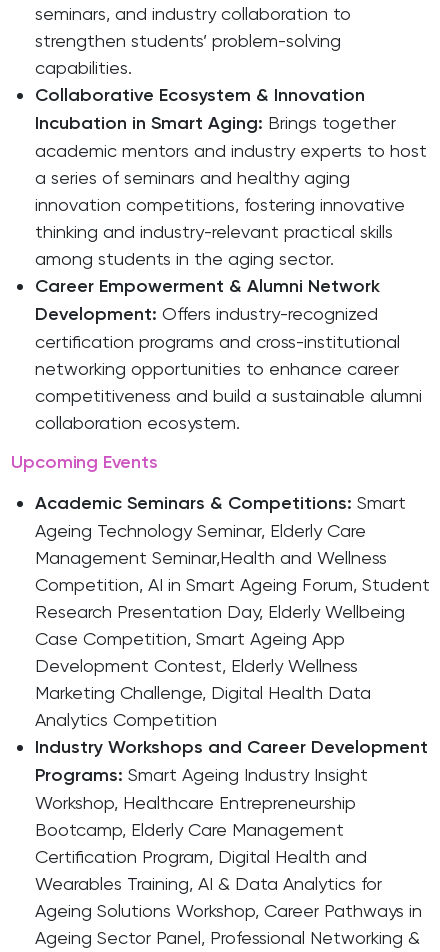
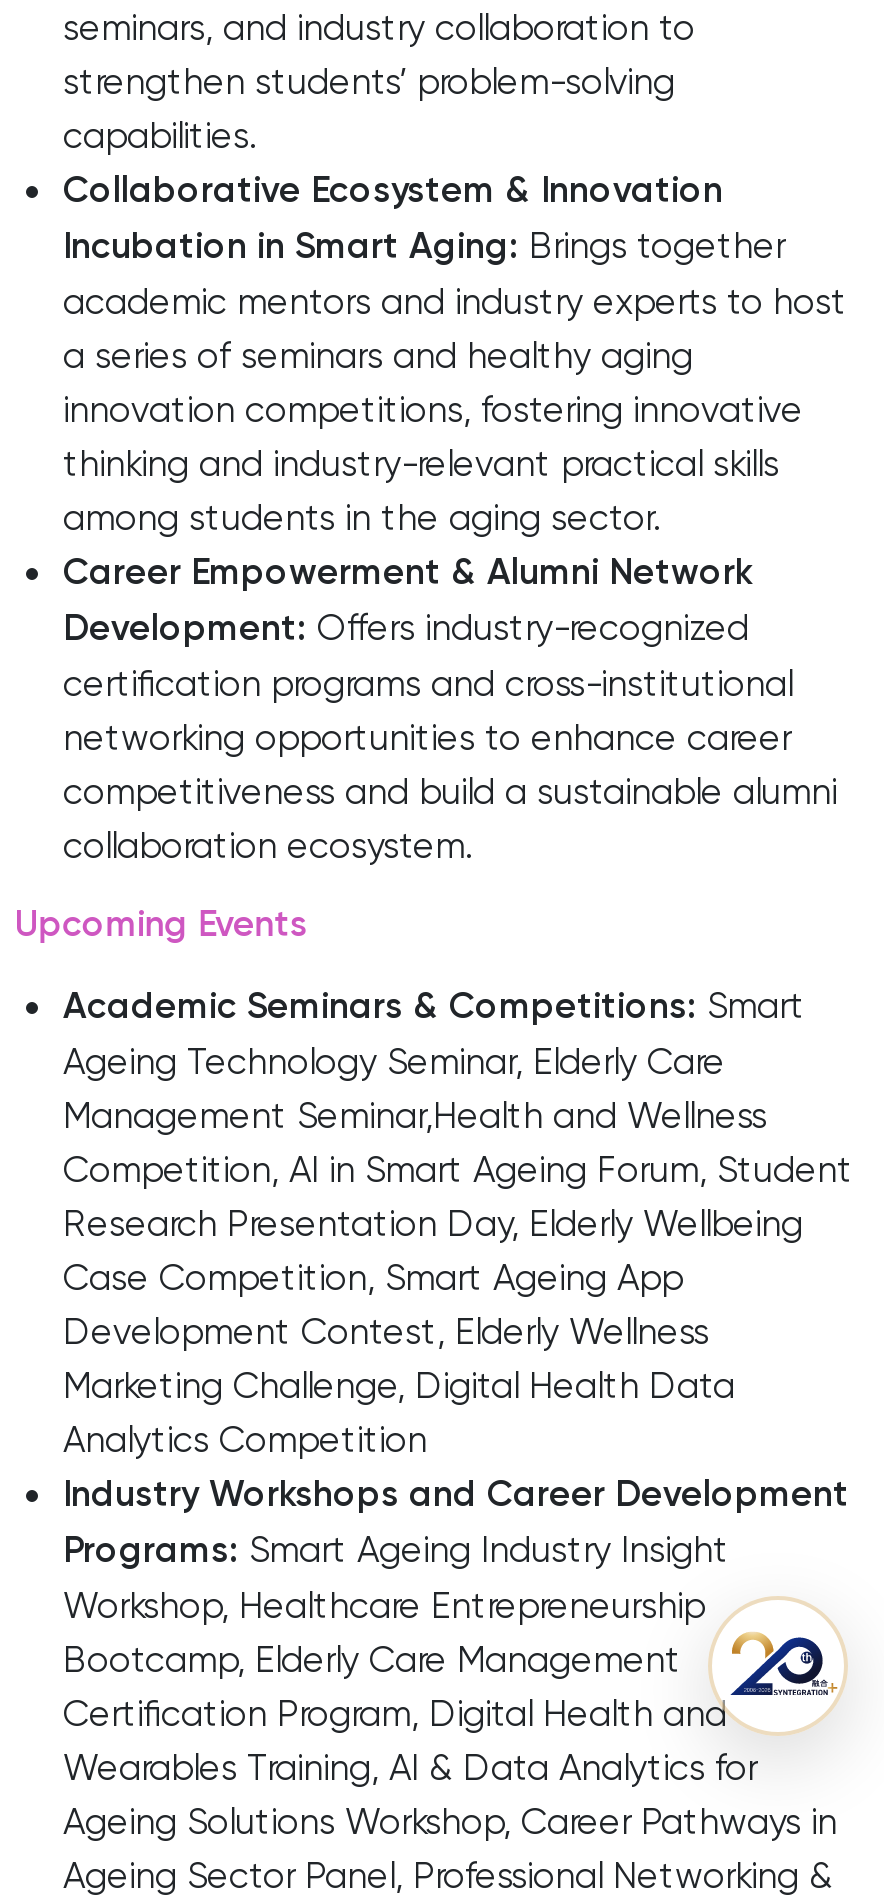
none -> [706,1594,850,1750] [image]

